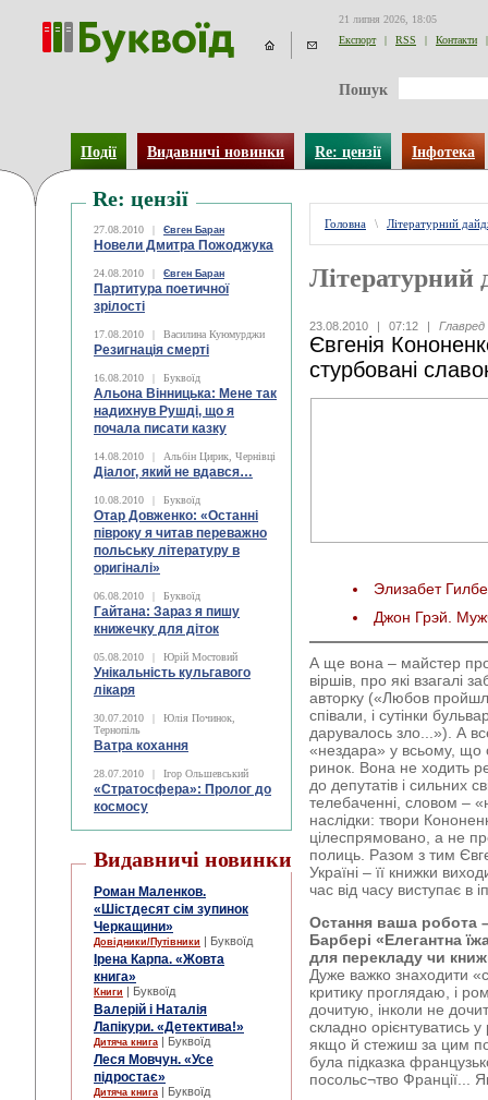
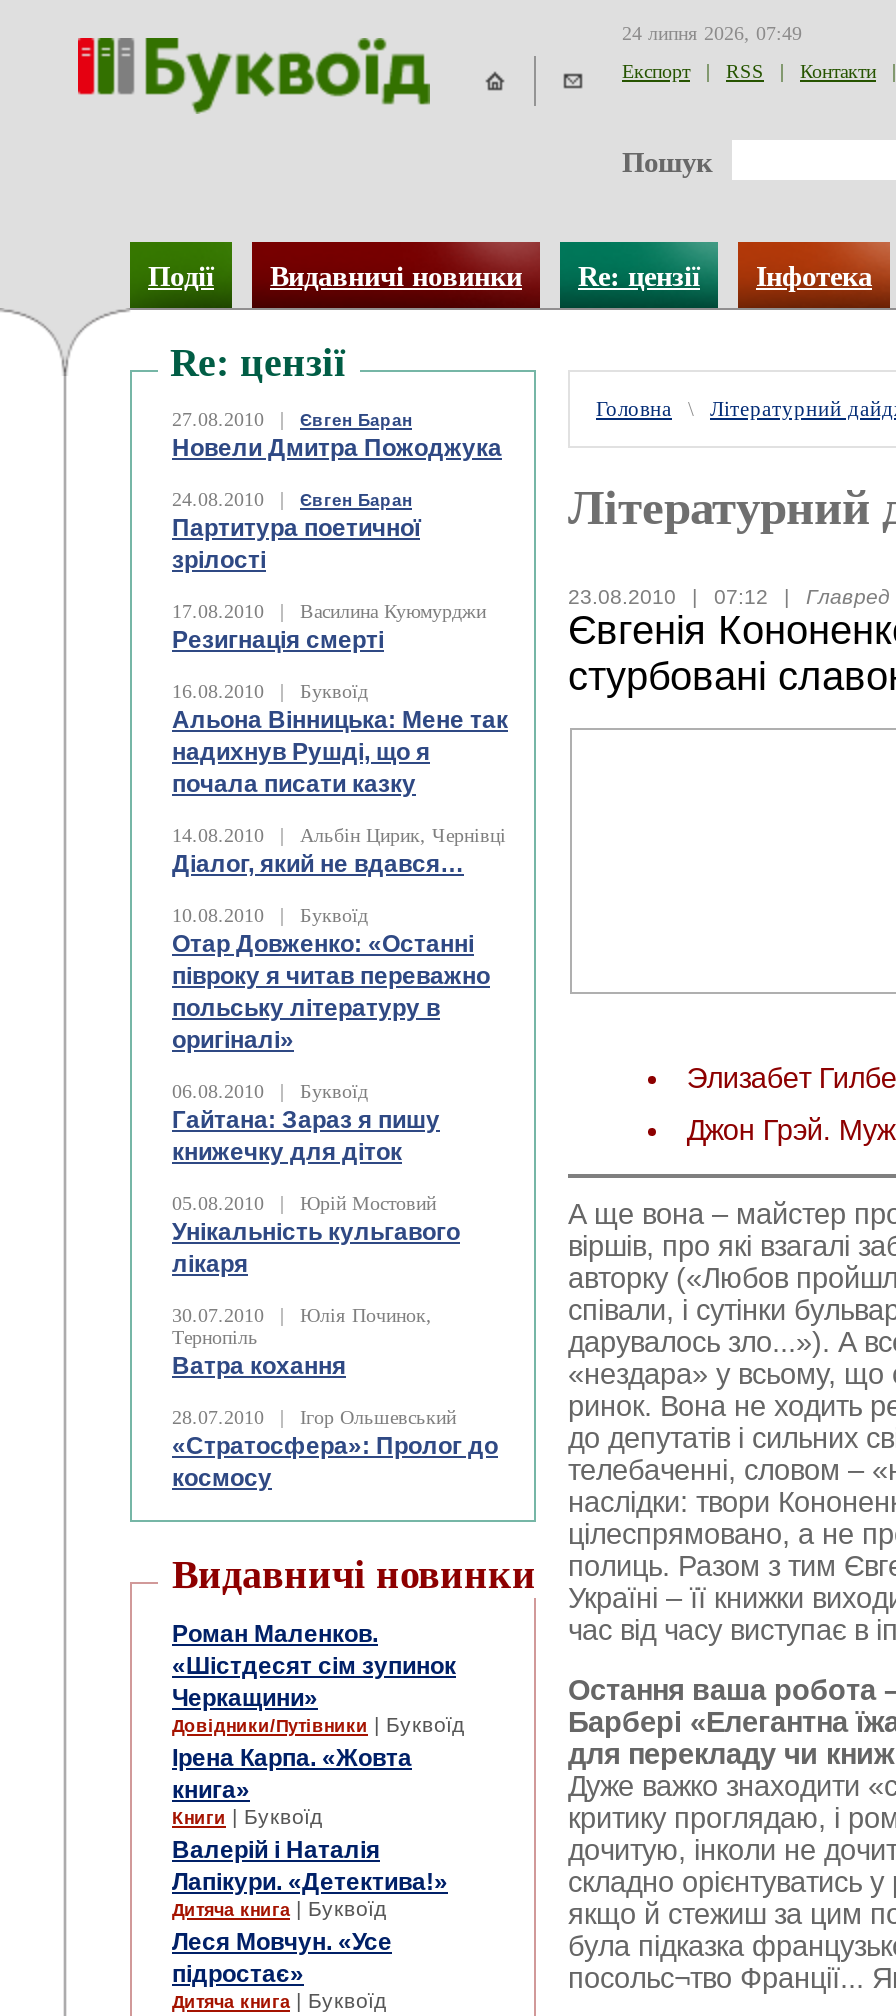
[339,13,437,25] 21 липня 2026, 18:05 -> [622,22,802,44] 24 липня 2026, 07:49

